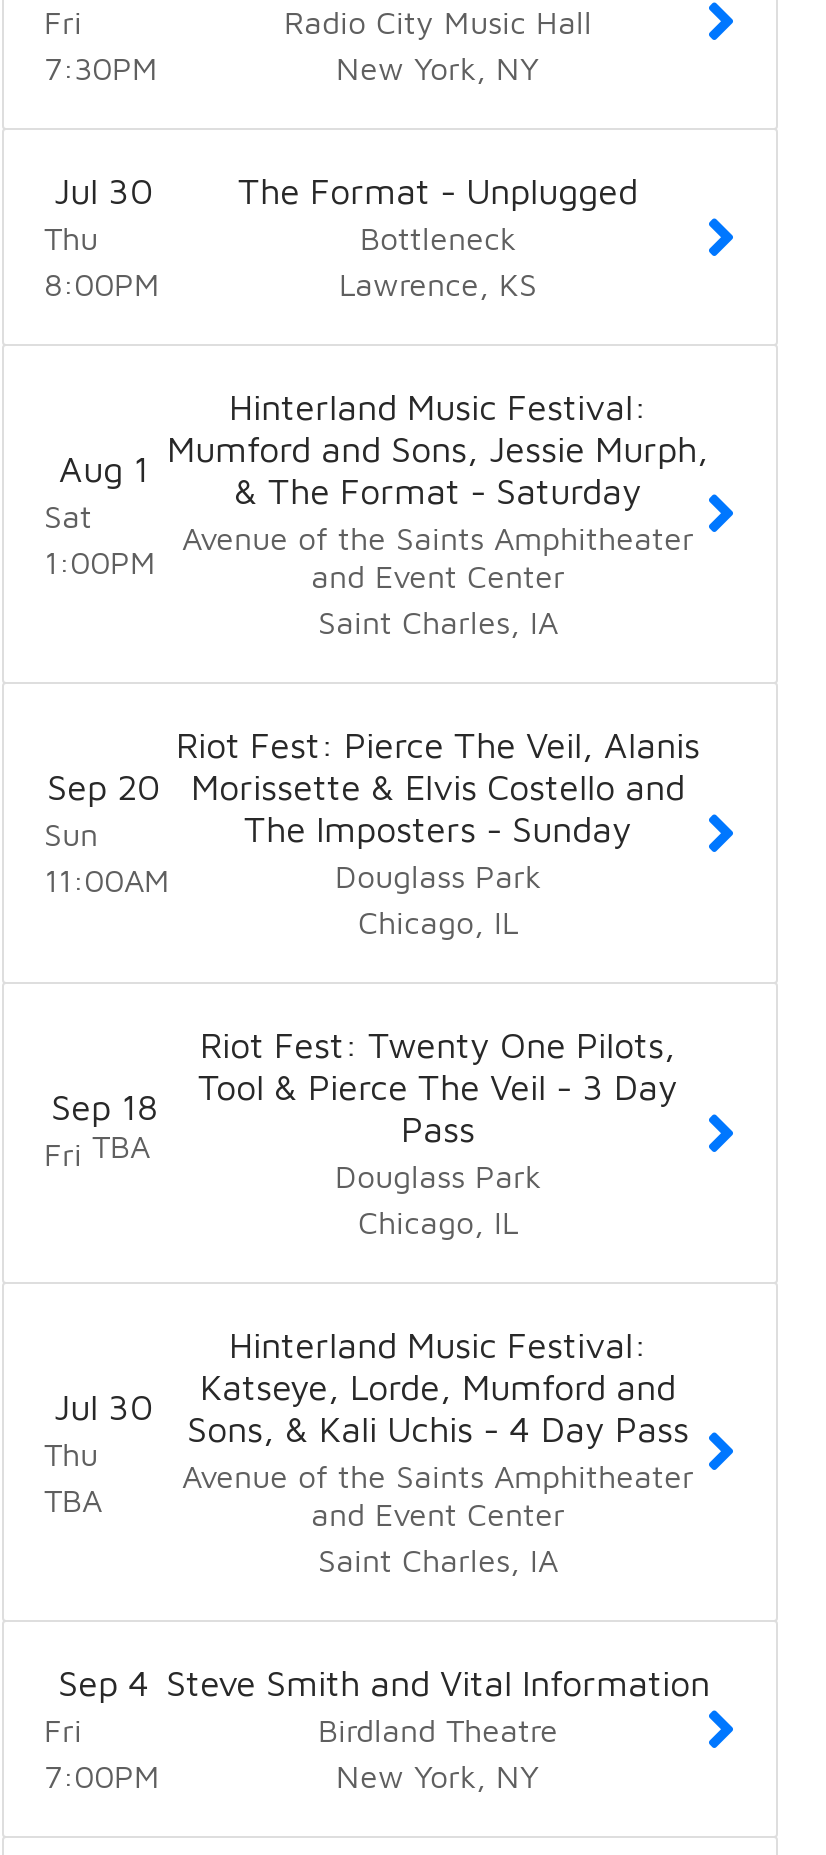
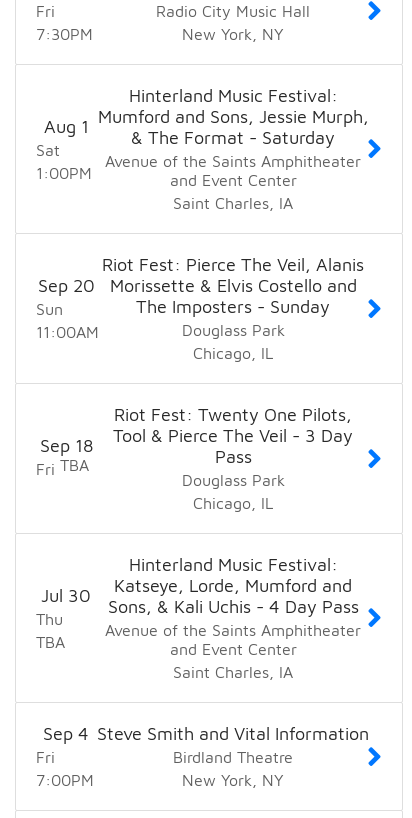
[44,170,160,302] Jul 30 | 8:00PM -> none
[238,170,638,302] The Format - Unplugged | Bottleneck | Lawrence KS -> none
[44,220,98,256] Thu -> none

